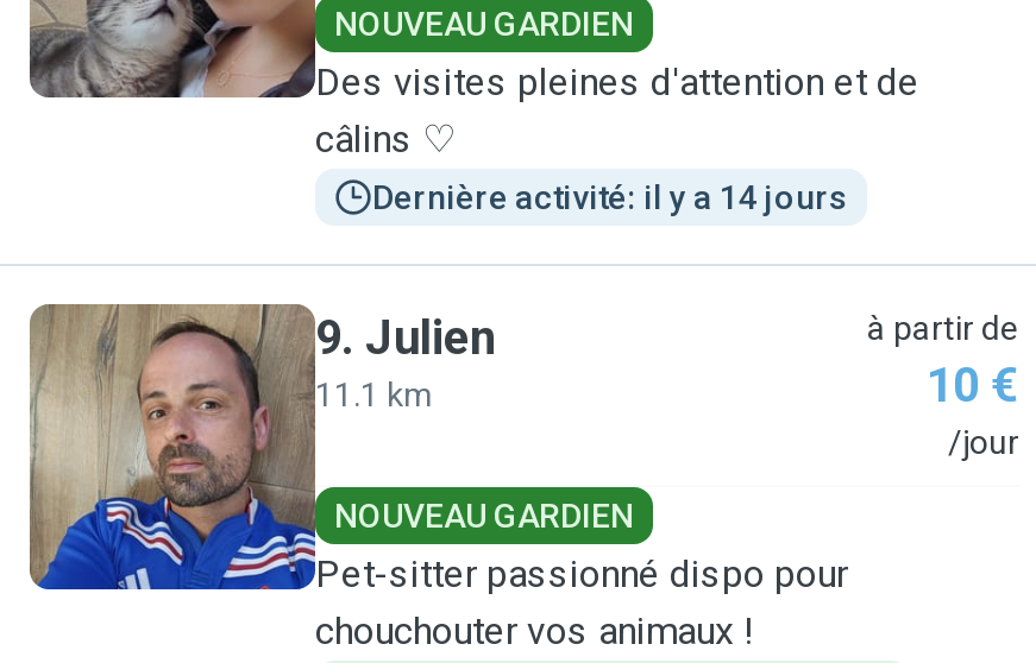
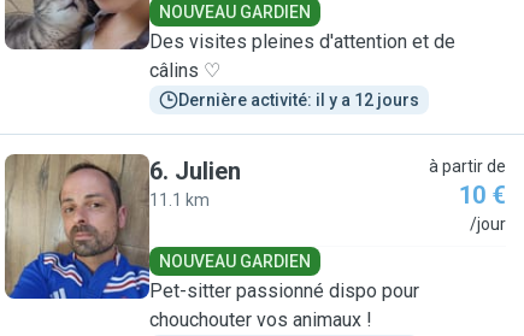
[372,178,848,216] Dernière activité: il y a 14 jours -> [178,90,419,110] Dernière activité: il y a 12 jours
[315,309,496,366] 9. Julien -> [149,157,241,185] 6. Julien

